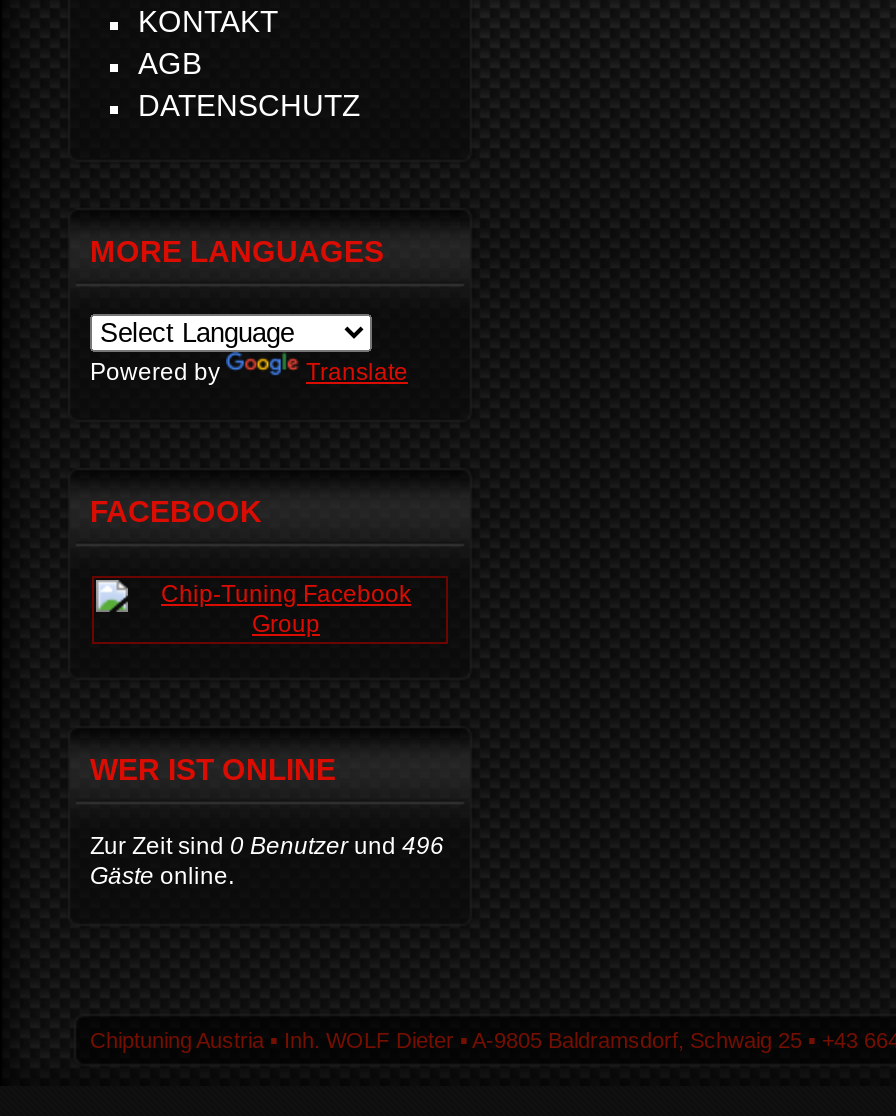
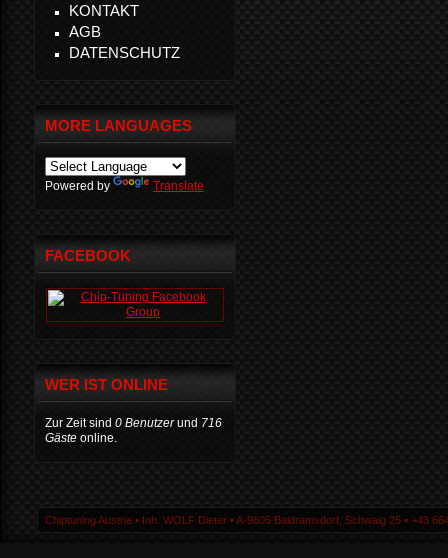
[90,832,444,860] Zur Zeit sind 0 Benutzer und 496 -> [45,416,222,430] Zur Zeit sind 0 Benutzer und 716

